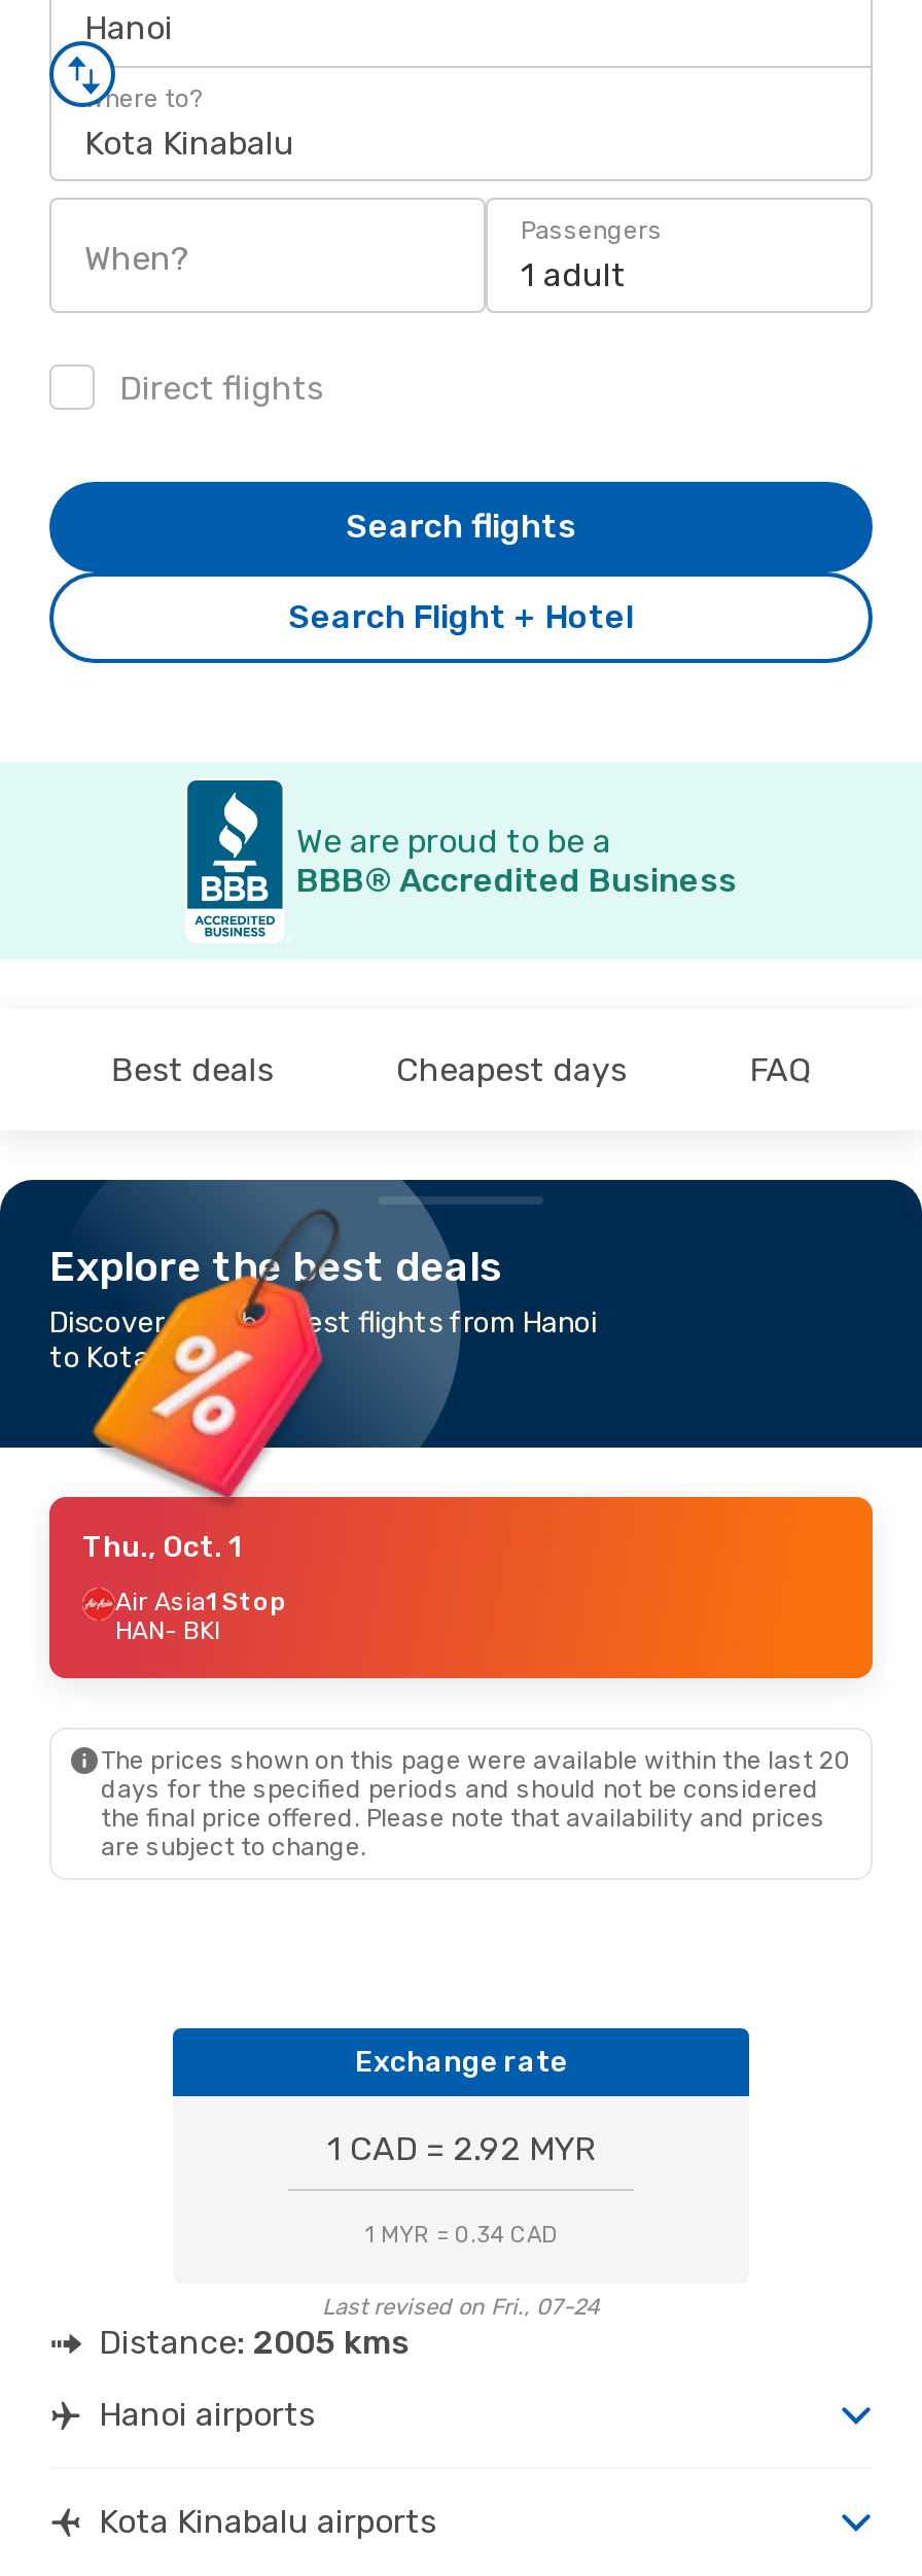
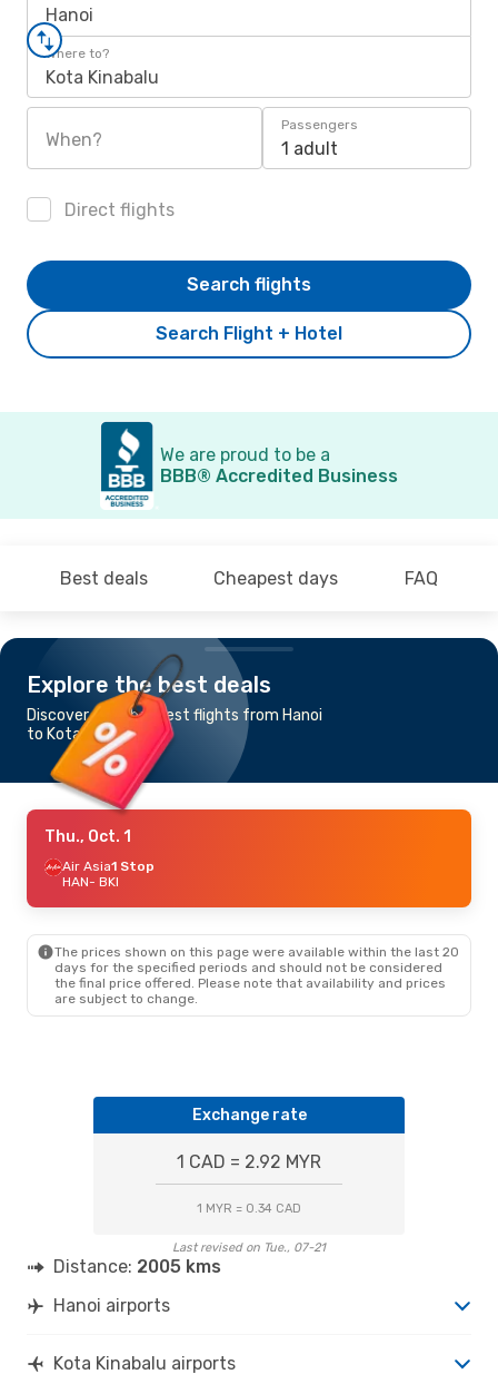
[322,2293,600,2320] Last revised on Fri., 07-24 -> [172,1240,326,1255] Last revised on Tue., 07-21

